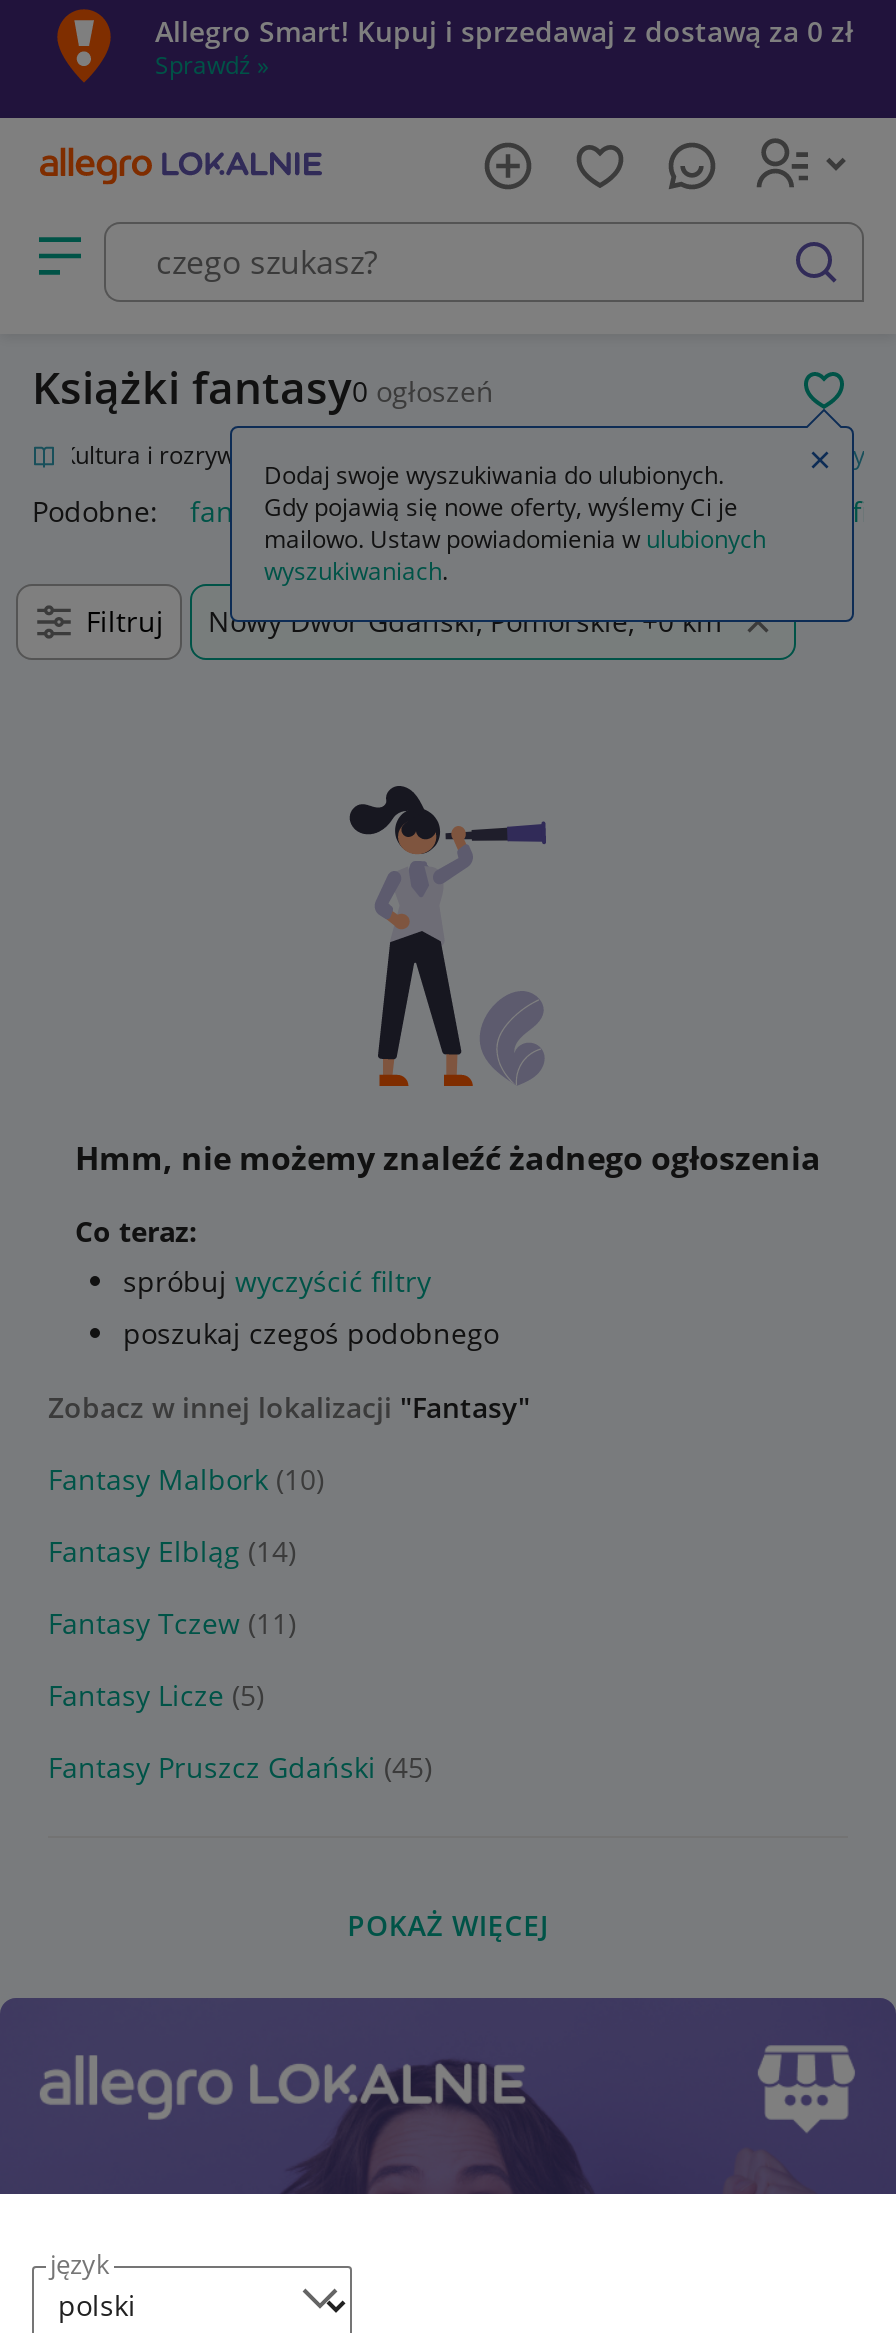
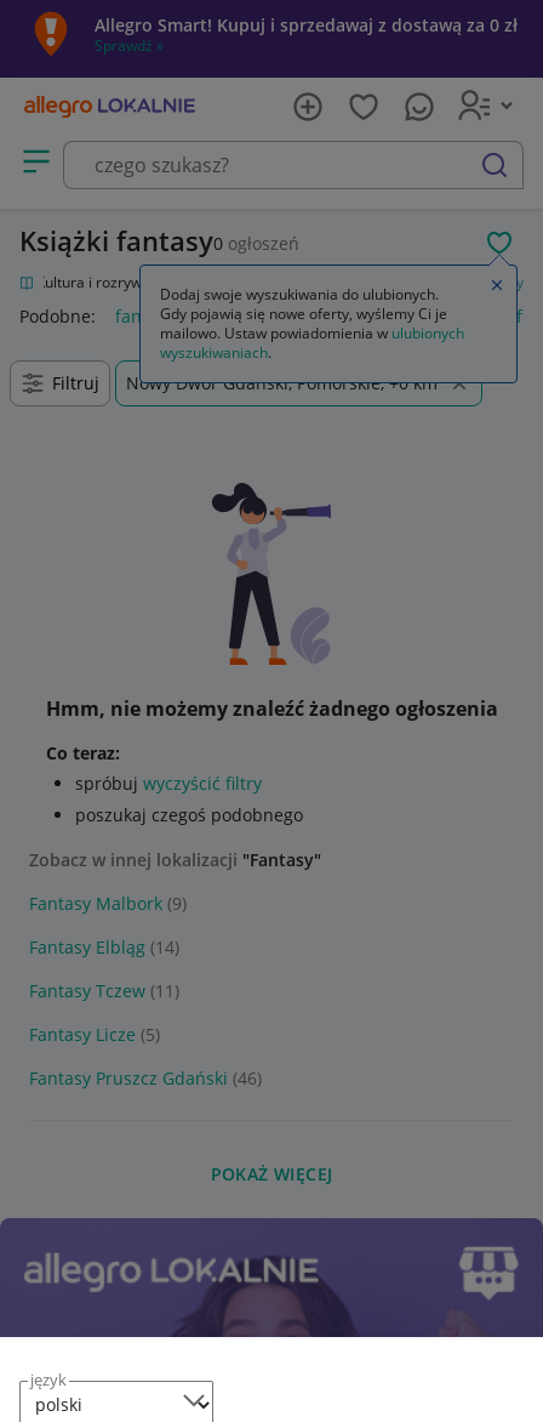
[48,1460,324,1498] Fantasy Malbork (10) -> [29,892,187,915] Fantasy Malbork (9)
[48,1748,432,1786] Fantasy Pruszcz Gdański (45) -> [29,1066,262,1090] Fantasy Pruszcz Gdański (46)

